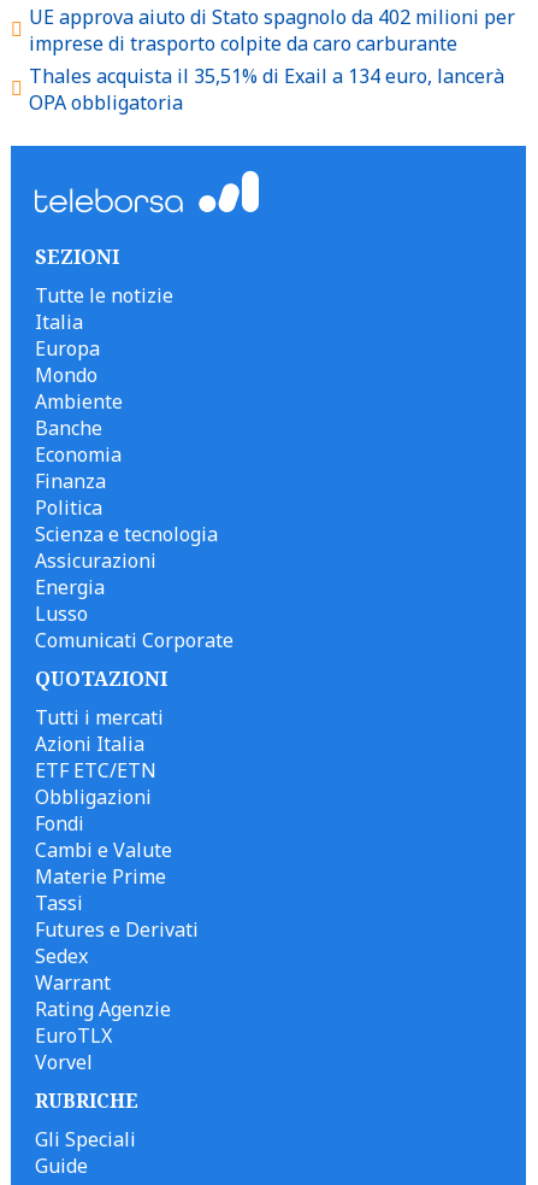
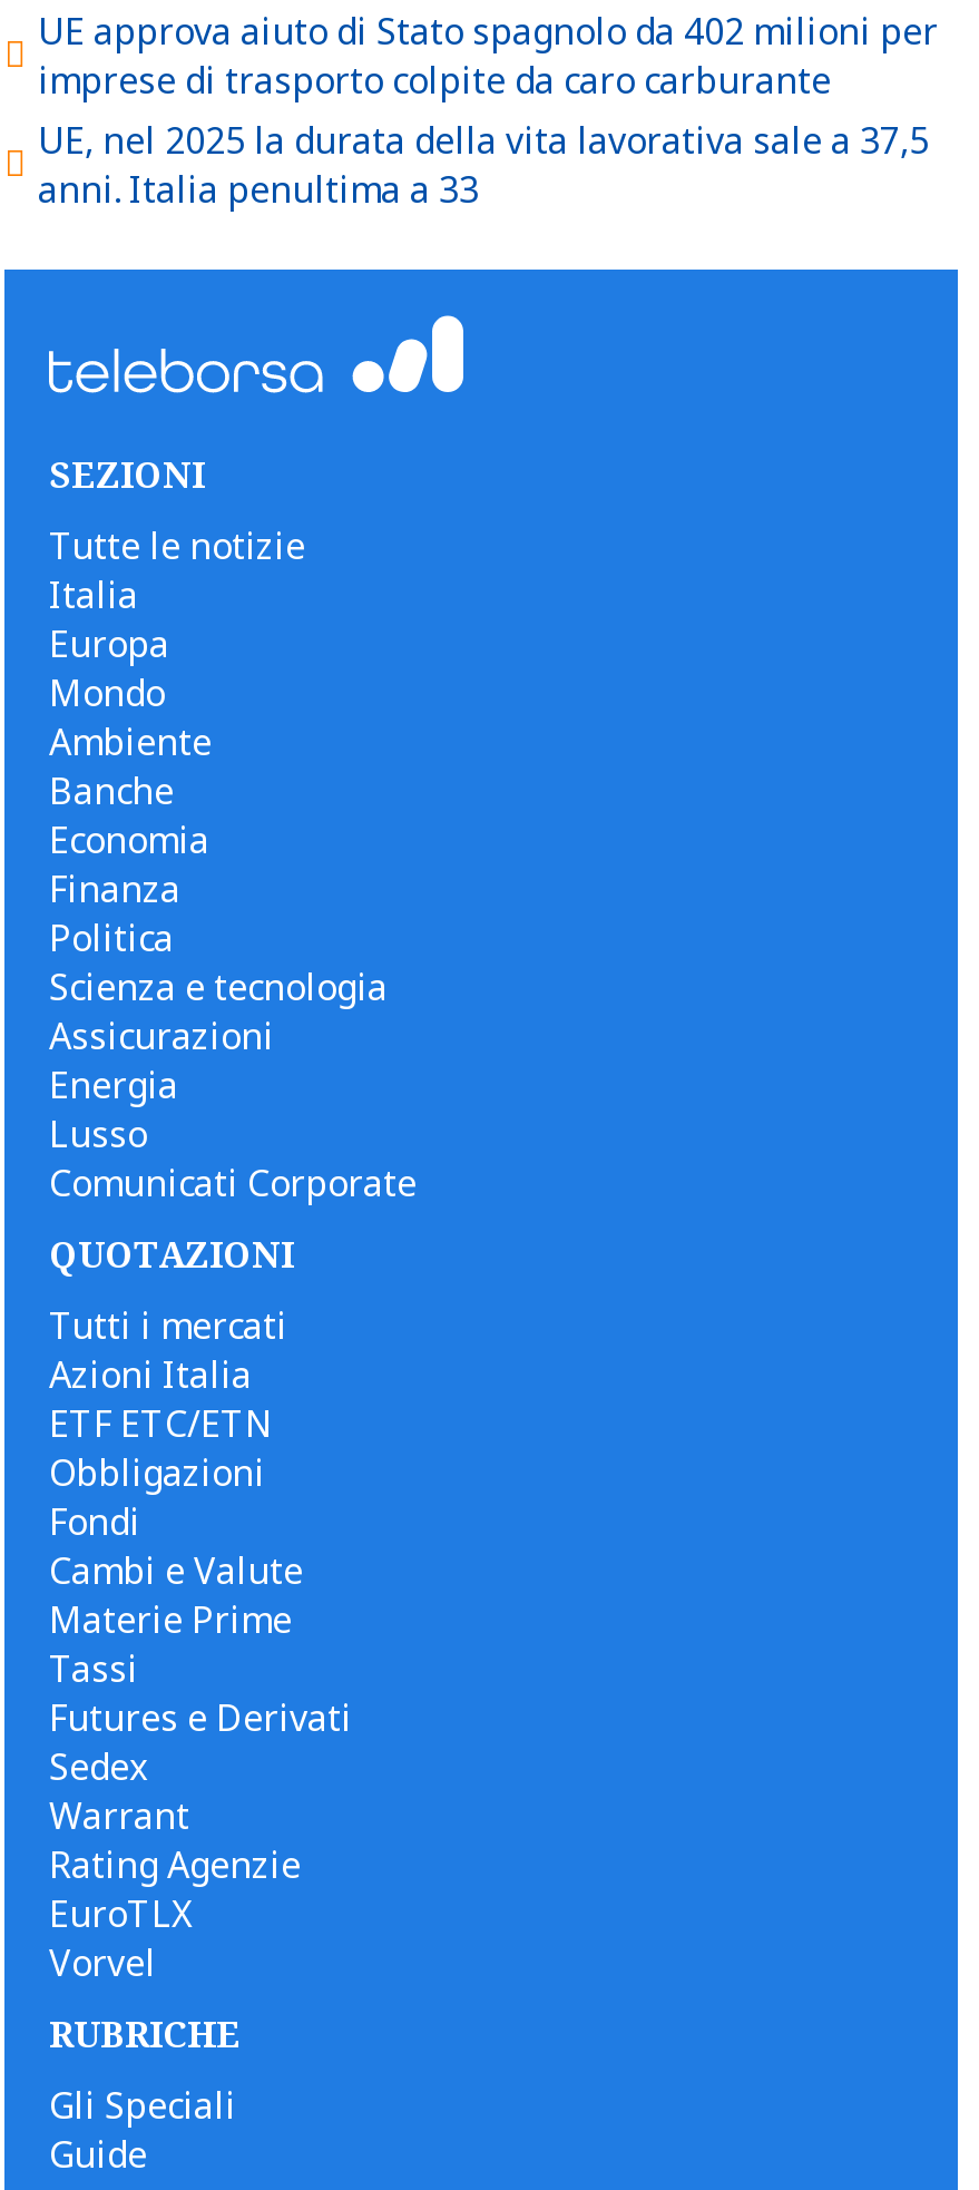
[29,62,504,115] Thales acquista il 35,51% di Exail a 134 euro, lancerà | OPA obbligatoria -> [38,115,929,213] UE, nel 2025 la durata della vita lavorativa sale a 37,5 | anni. Italia penultima a 33

